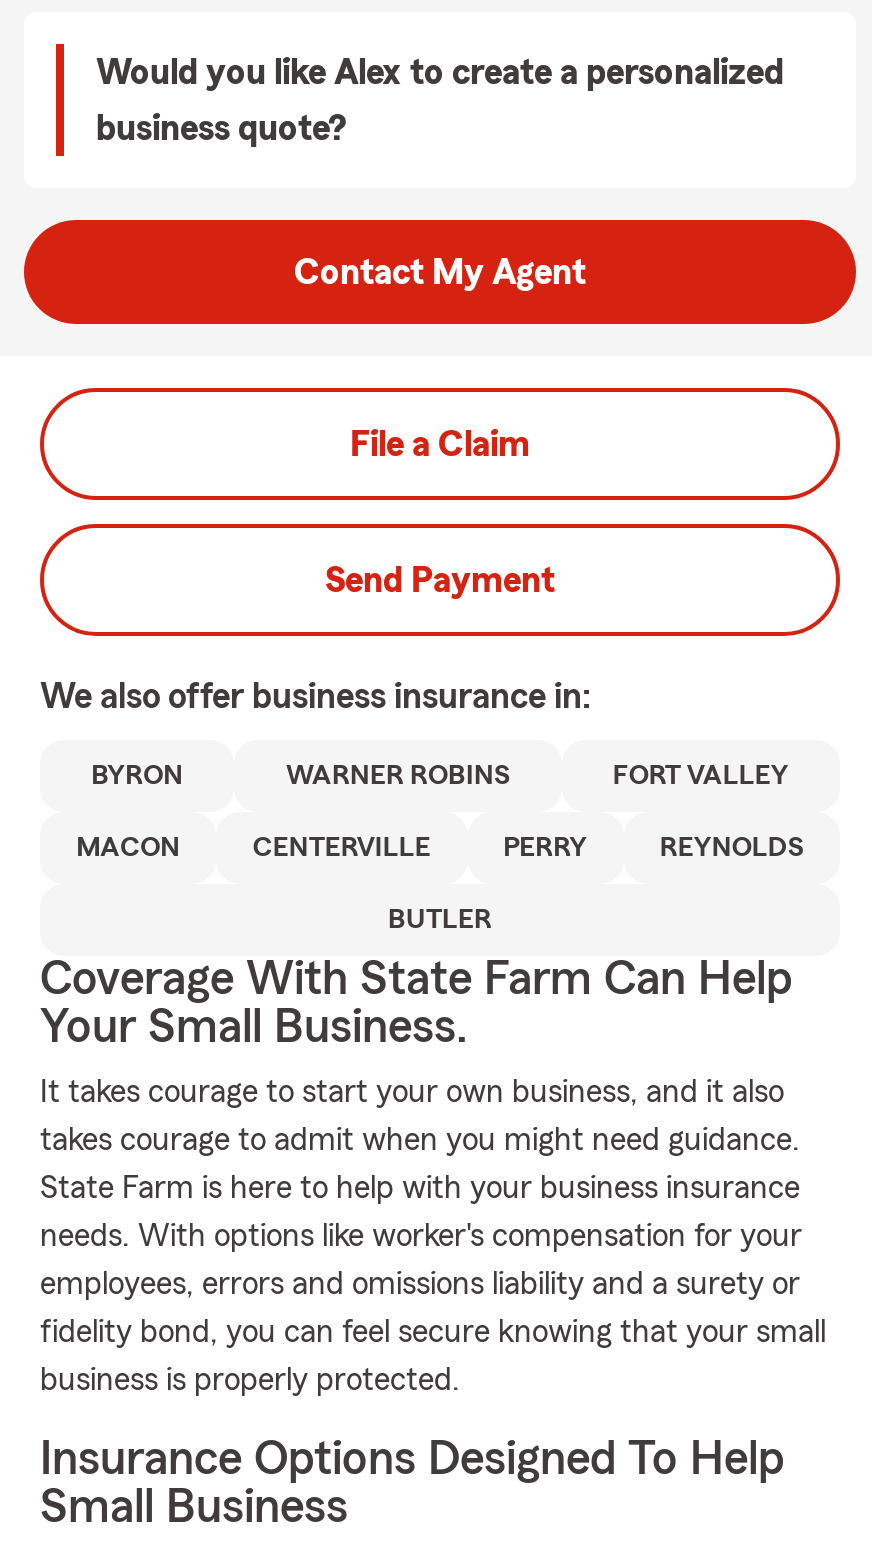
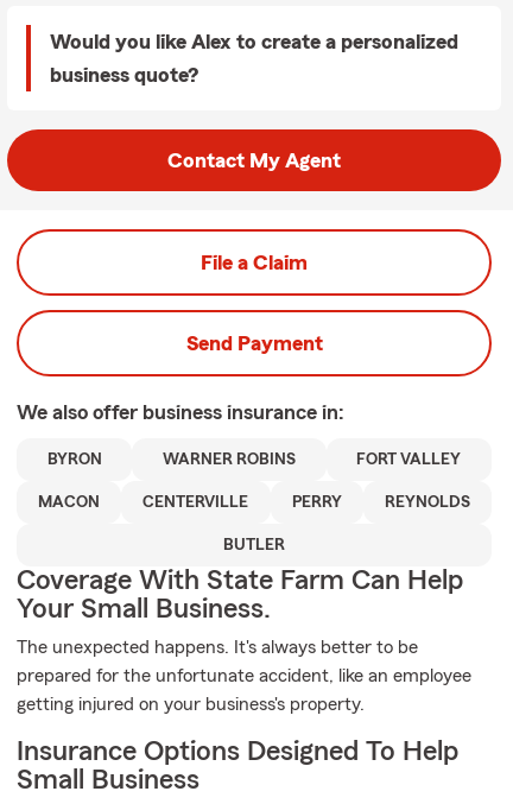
[40,1076,826,1396] It takes courage to start your own business, and it also | takes courage to admit when you might need guidance. | State Farm is here to help with your business insurance | needs. With options like worker's compensation for your | employees, errors and omissions liability and a surety or | fidelity bond, you can feel secure knowing that your small | business is properly protected. -> [17,638,471,714] The unexpected happens. It's always better to be | prepared for the unfortunate accident, like an employee | getting injured on your business's property.

